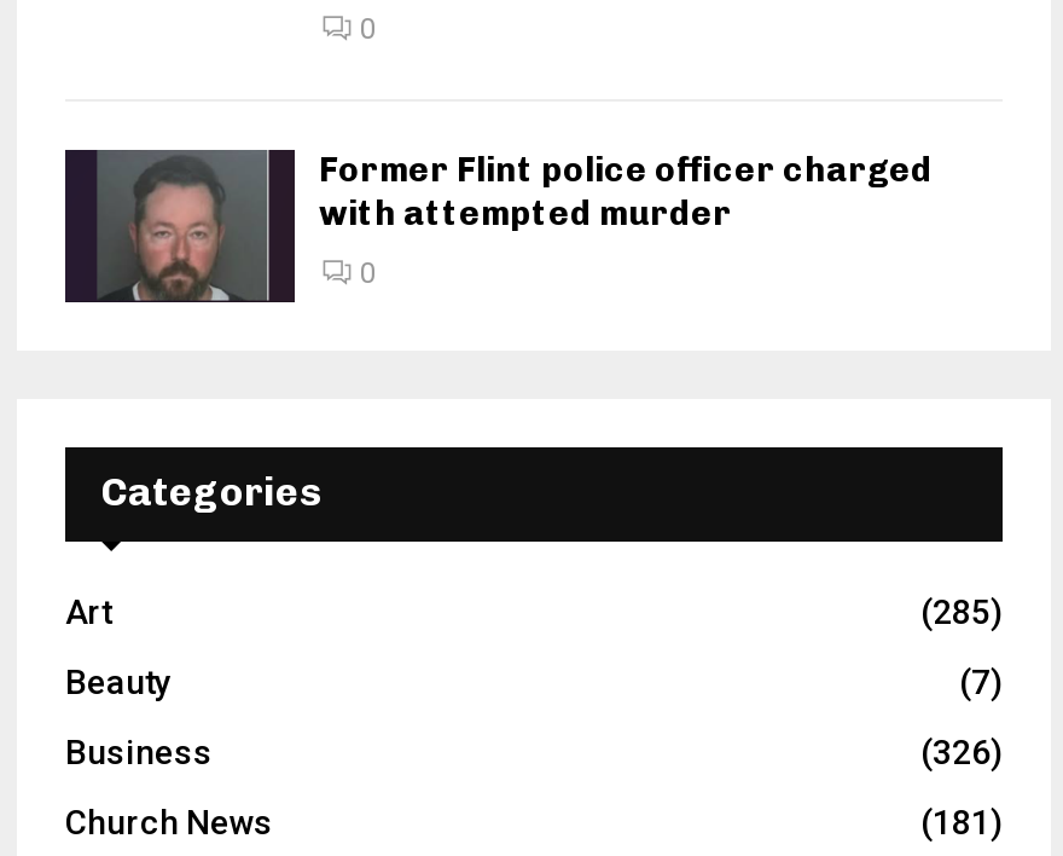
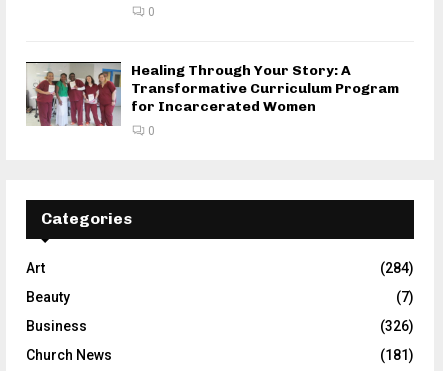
[63,149,933,306] [image] | Former Flint police officer charged | with attempted murder -> [25,62,399,141] [image] | Healing Through Your Story: A | Transformative Curriculum Program | for Incarcerated Women
[920,593,1003,631] (285) -> [380,260,414,276] (284)

